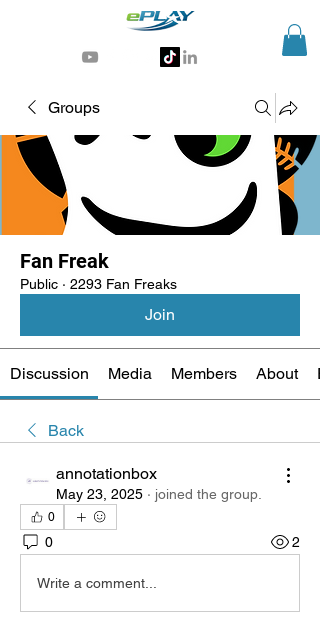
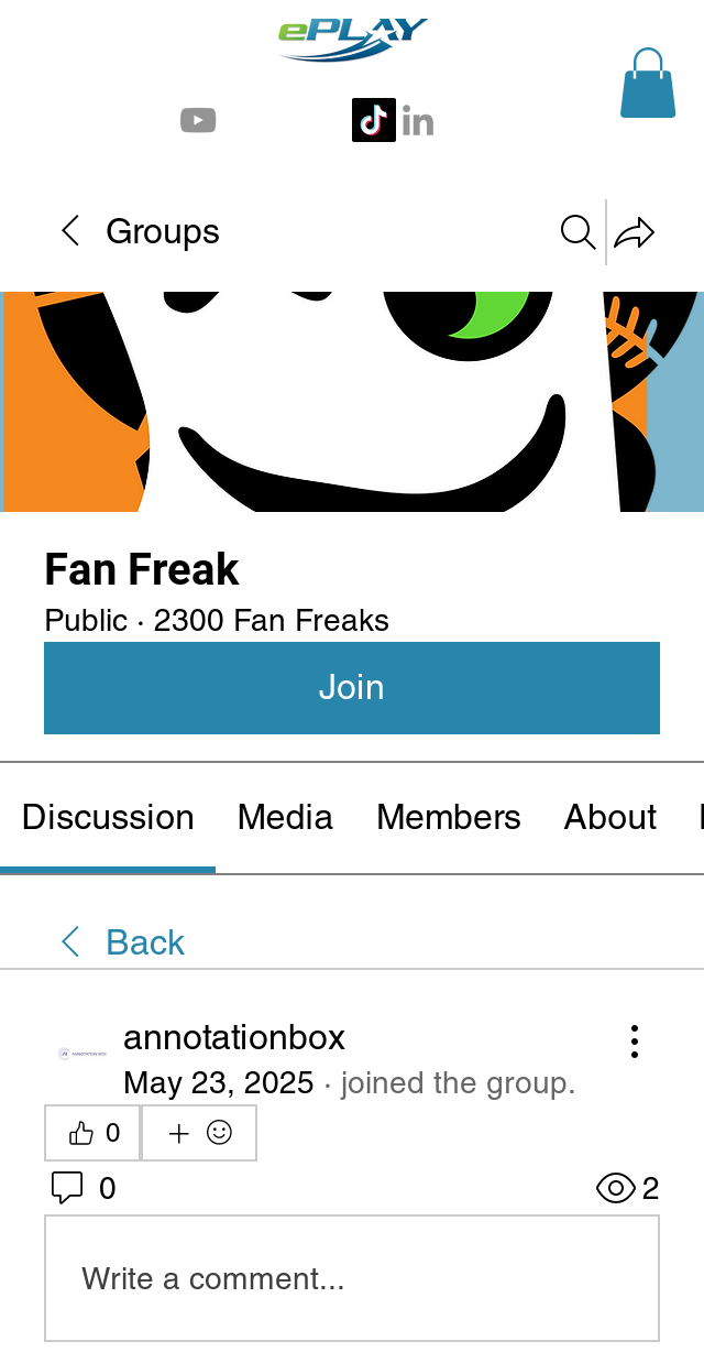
[20,276,177,292] Public · 2293 Fan Freaks -> [44,603,389,638] Public · 2300 Fan Freaks

